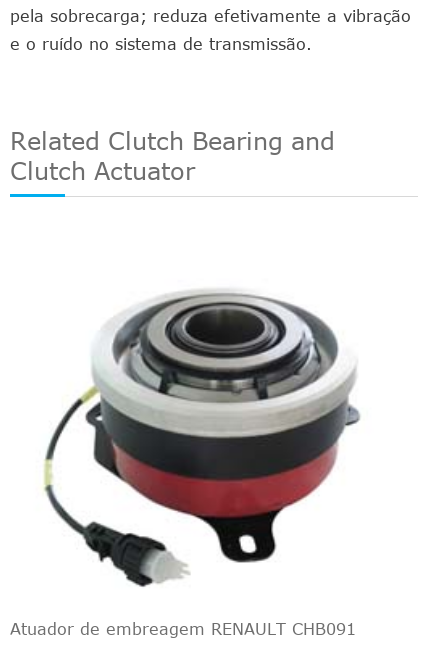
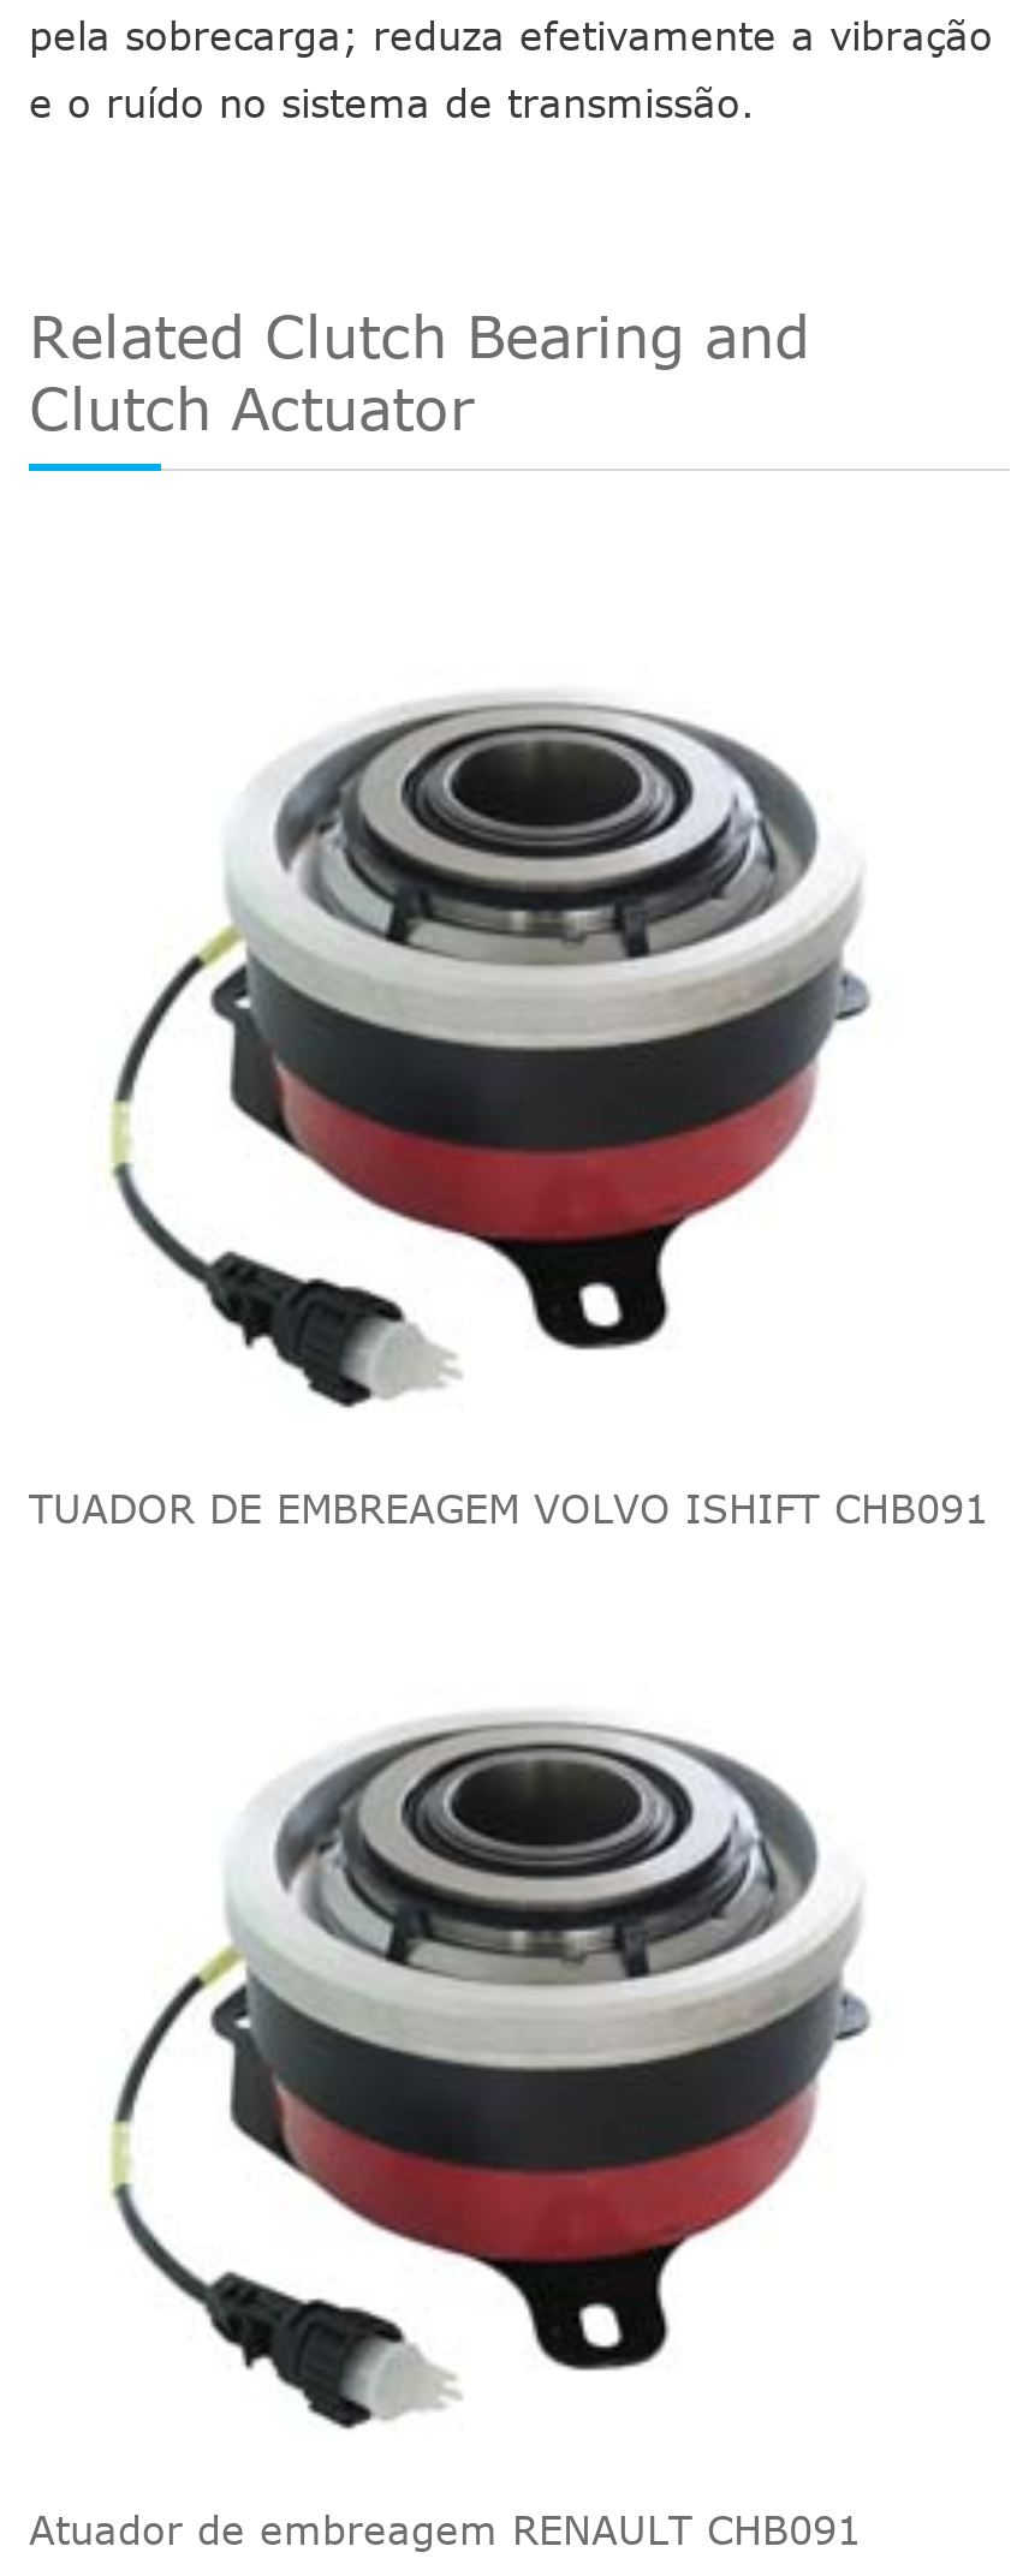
none -> [29,1489,988,1532] TUADOR DE EMBREAGEM VOLVO ISHIFT CHB091

